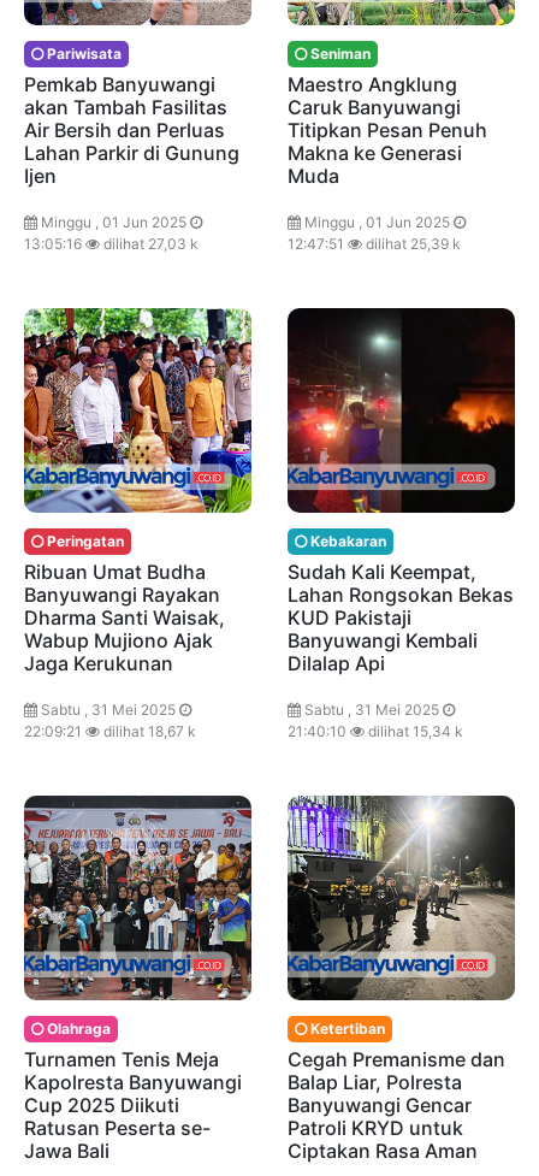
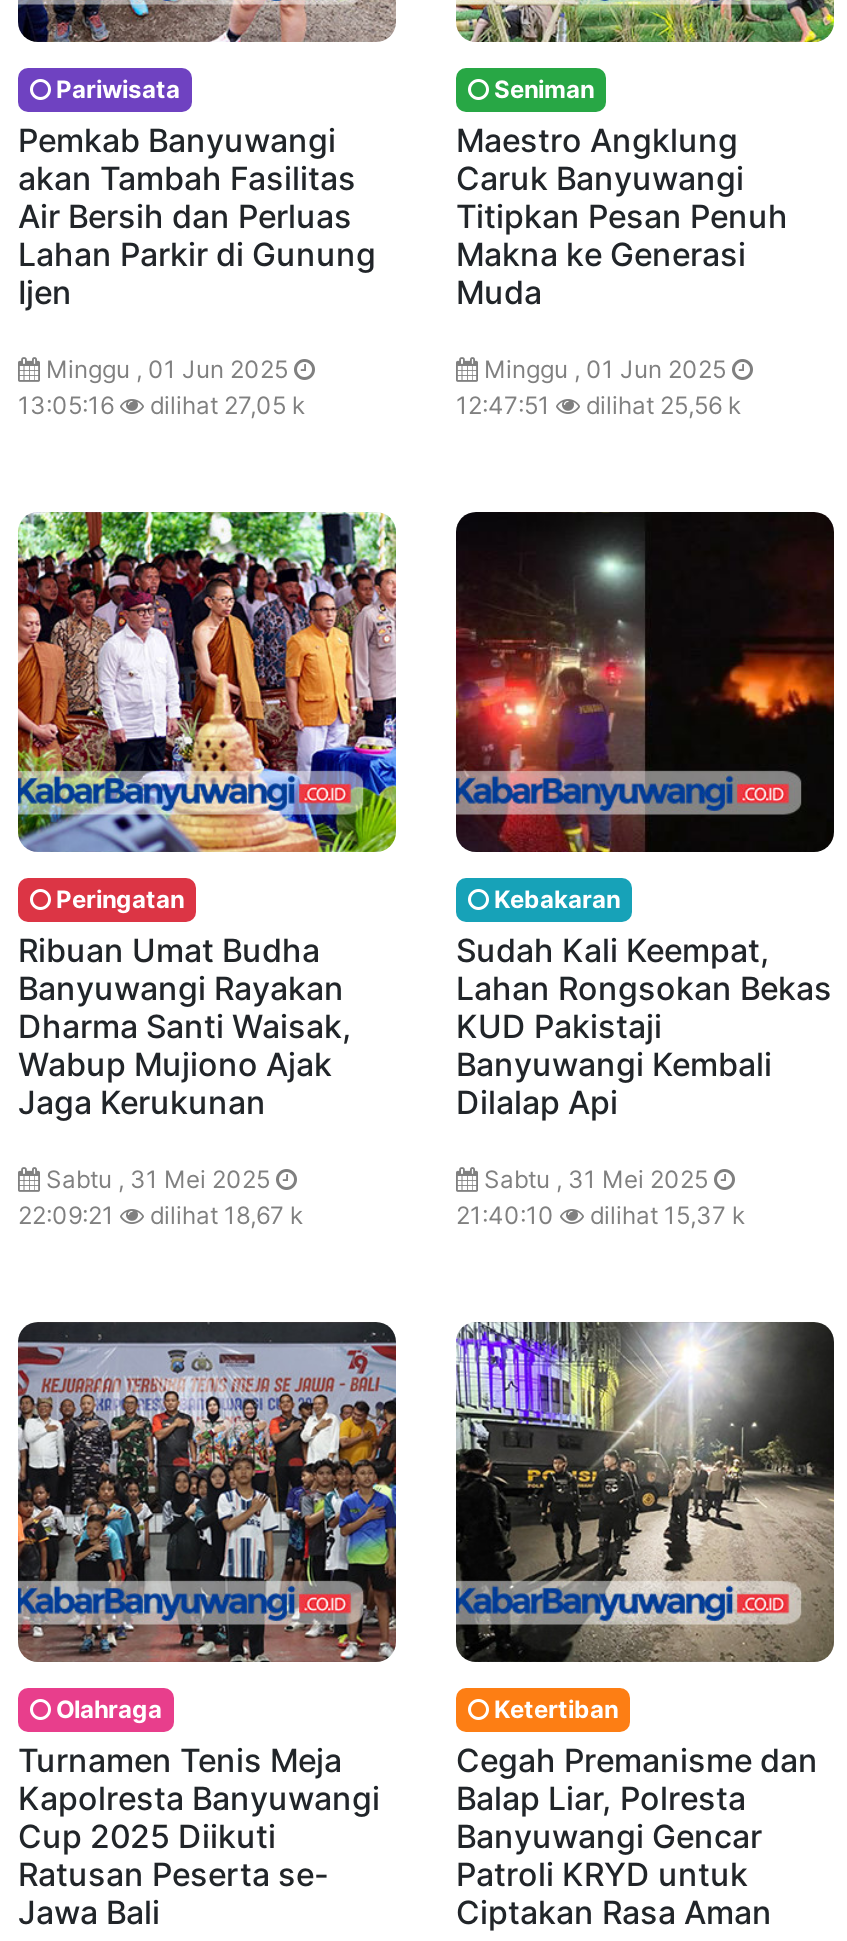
[24,235,199,253] 13:05:16 dilihat 27,03 k -> [18,390,306,420] 13:05:16 dilihat 27,05 k
[288,235,461,253] 12:47:51 dilihat 25,39 k -> [456,390,742,420] 12:47:51 dilihat 25,56 k
[288,722,463,740] 21:40:10 dilihat 15,34 k -> [456,1200,746,1230] 21:40:10 dilihat 15,37 k

